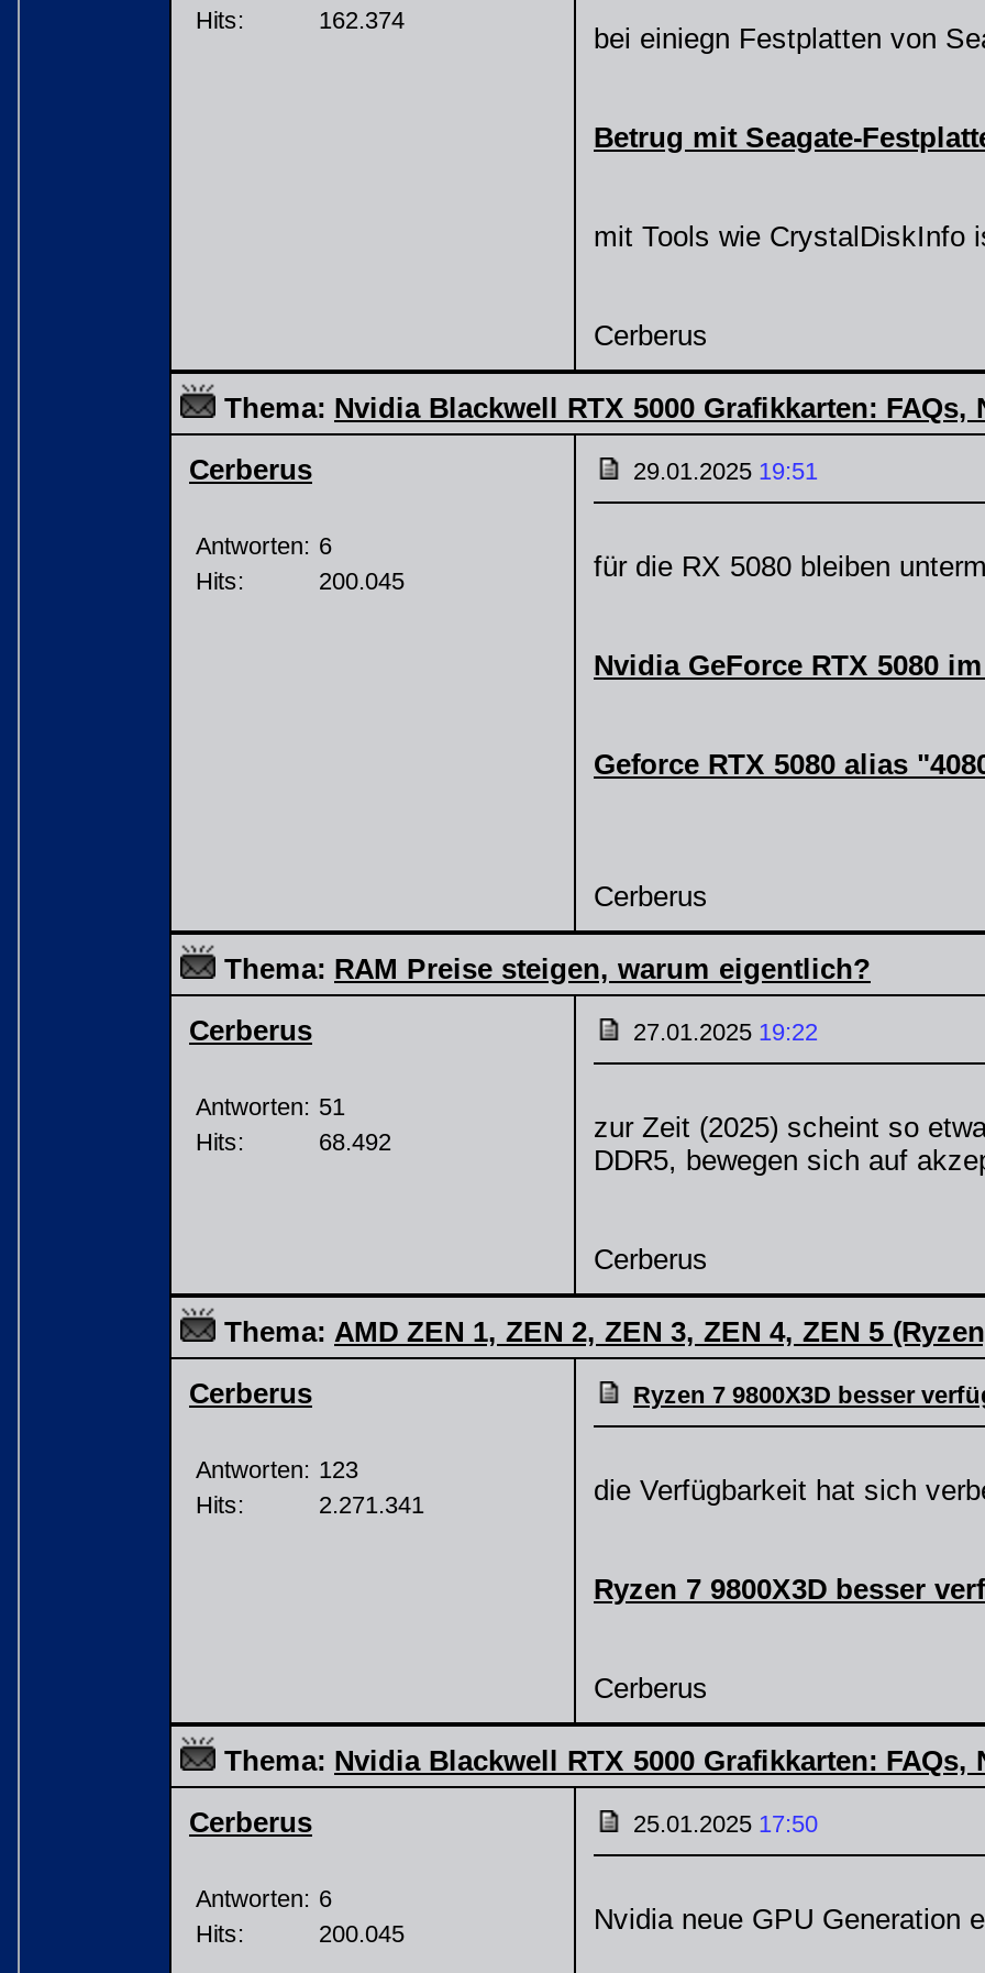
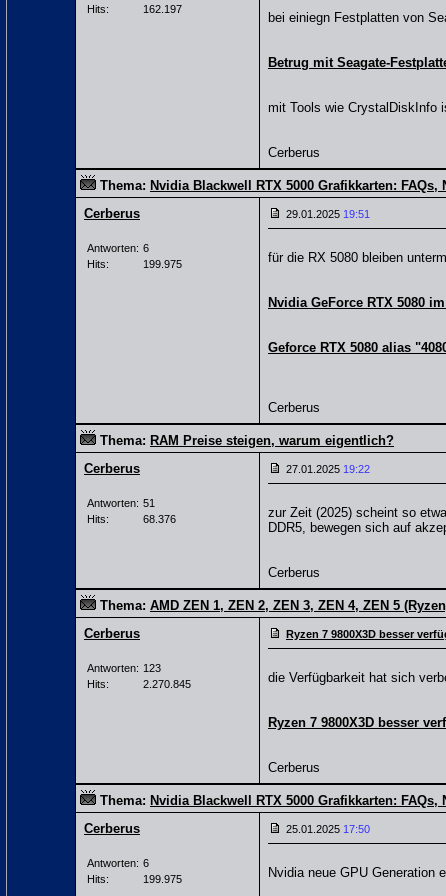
[319,7,405,34] 162.374 -> [143,3,182,15] 162.197
[319,568,405,595] 200.045 -> [143,258,182,270] 199.975
[319,1129,391,1156] 68.492 -> [143,513,176,525] 68.376
[319,1492,424,1519] 2.271.341 -> [143,678,191,690] 2.270.845
[319,1921,405,1947] 200.045 -> [143,873,182,885] 199.975

